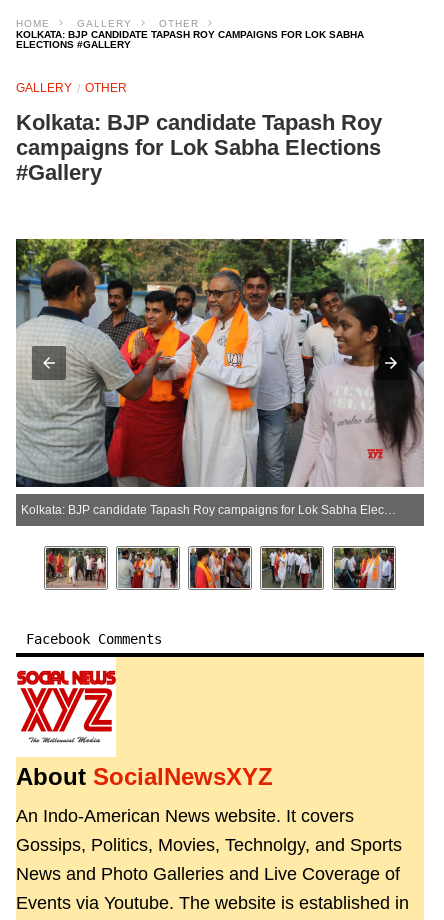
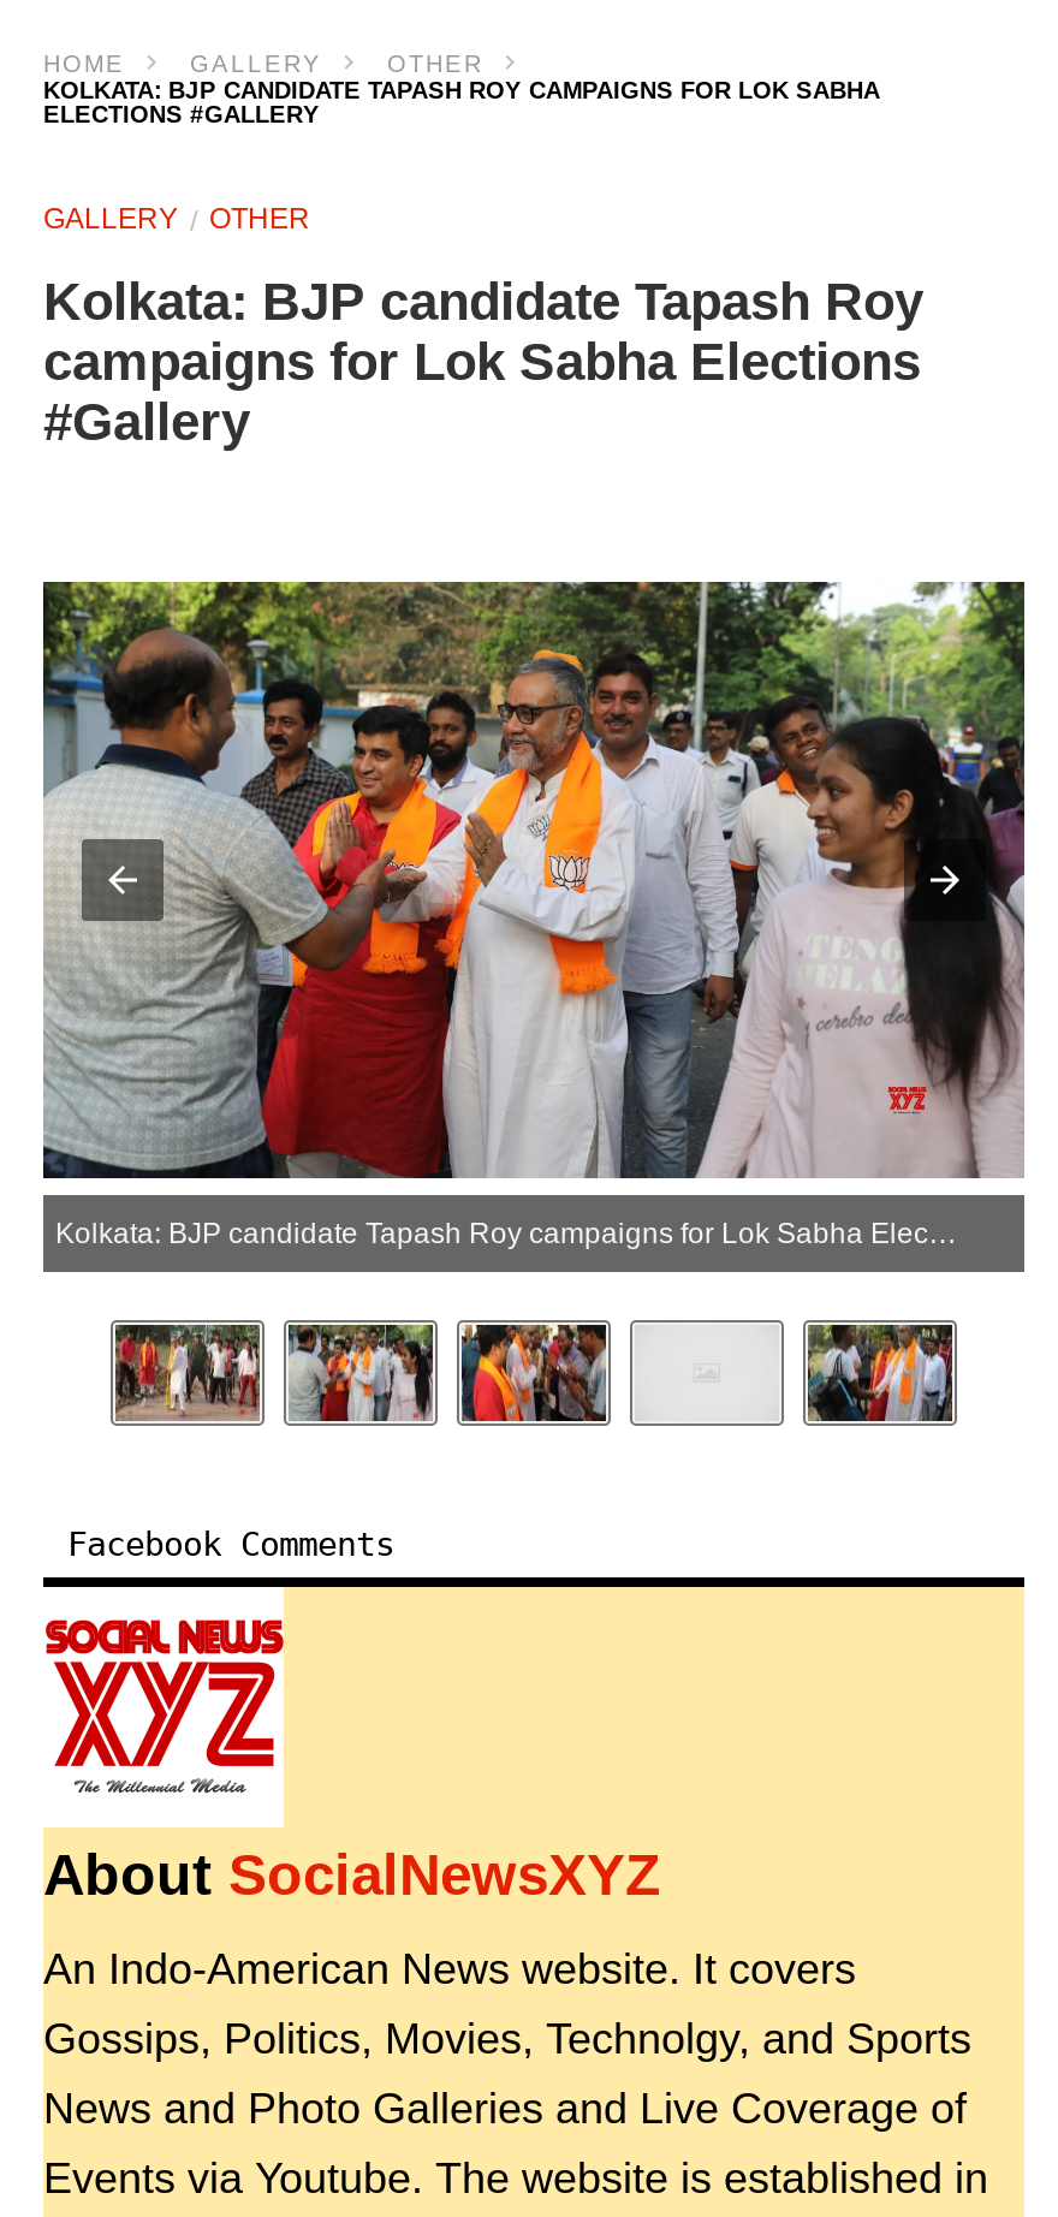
[261,547,323,589] [image] -> none

